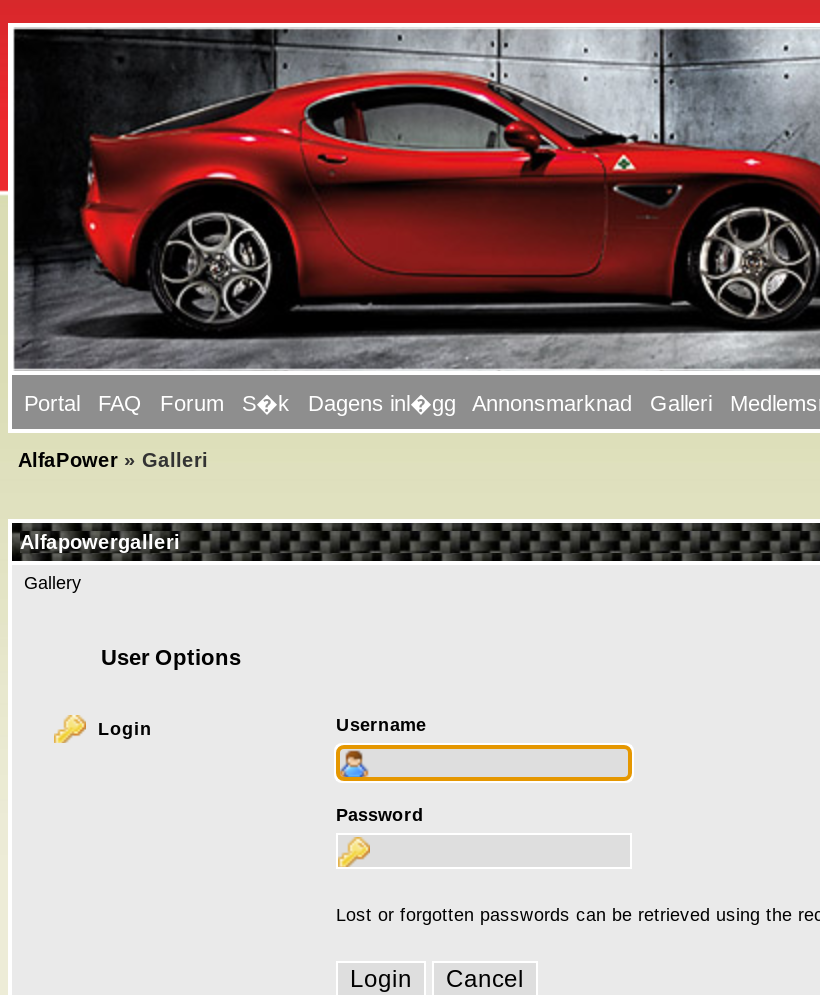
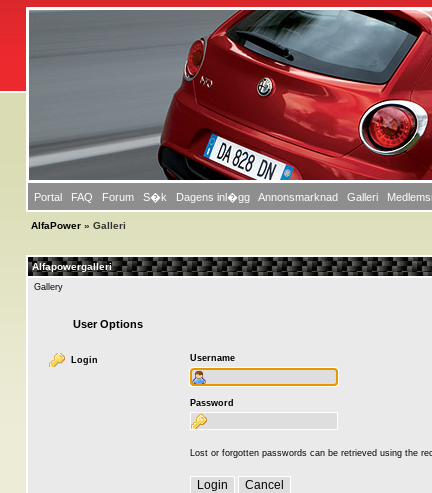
[14,27,814,371] [image] -> [29,9,429,181] [image]

